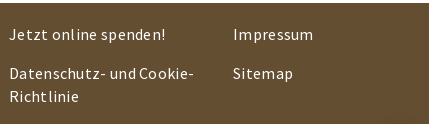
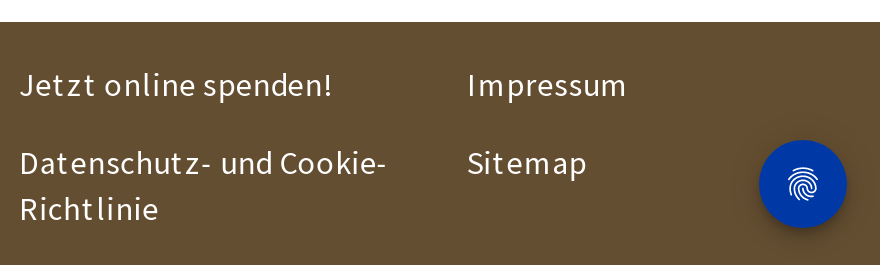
none -> [757,138,849,230] [image]

